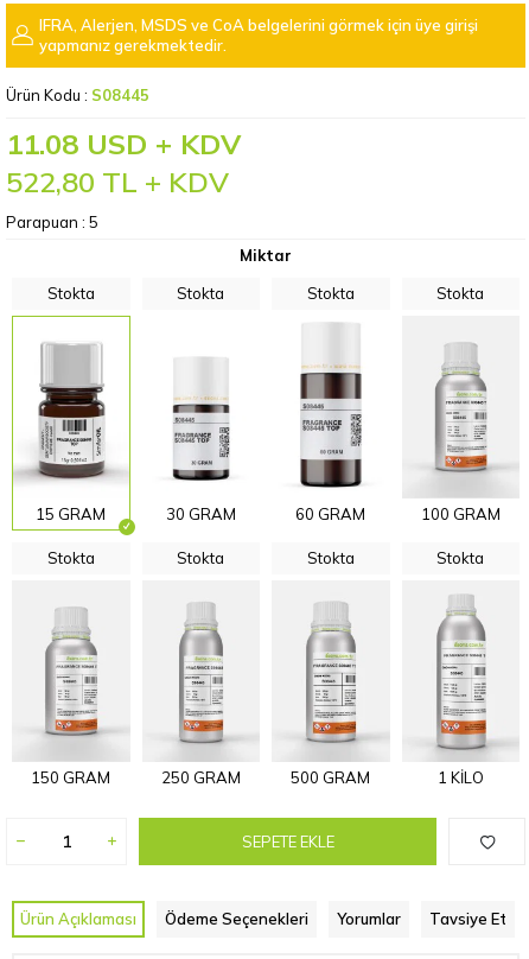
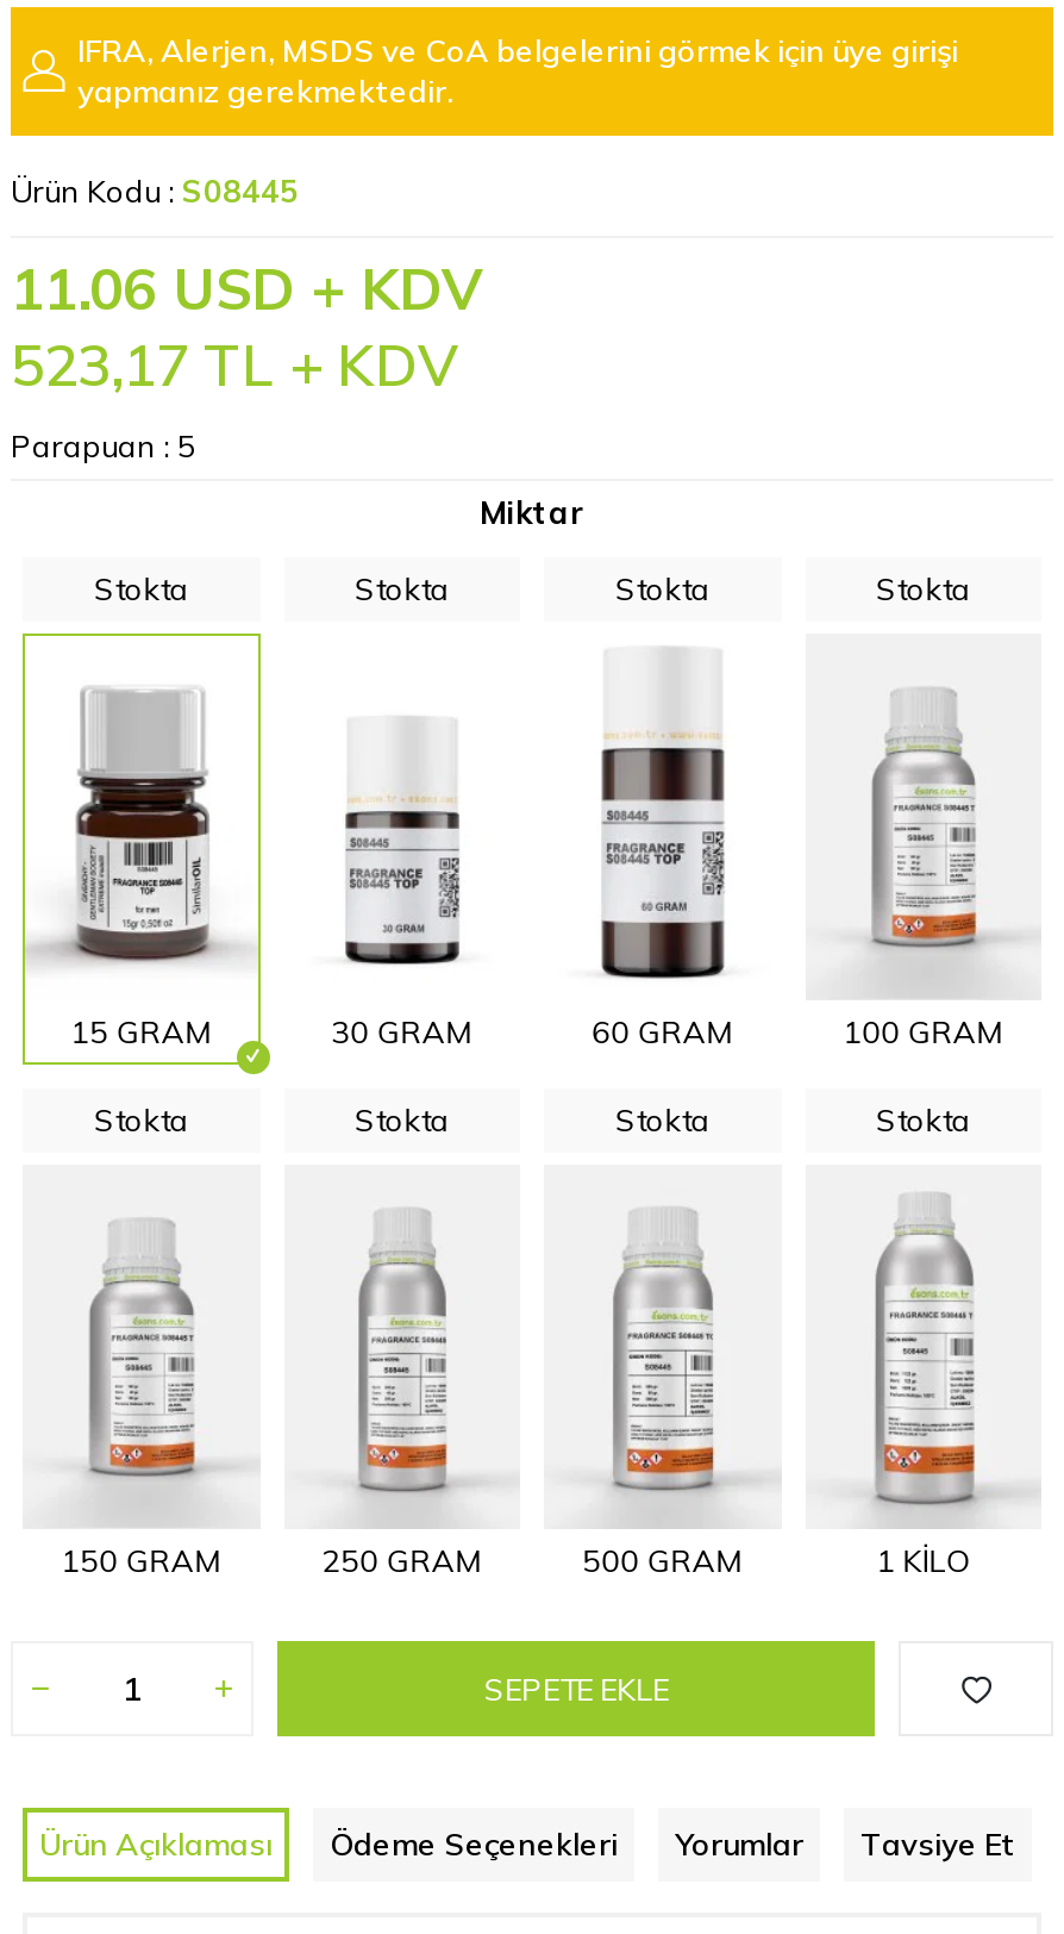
[6,126,241,161] 11.08 USD + KDV -> [11,252,482,324] 11.06 USD + KDV
[6,164,229,199] 522,80 TL + KDV -> [11,329,458,400] 523,17 TL + KDV

